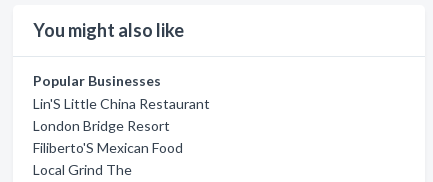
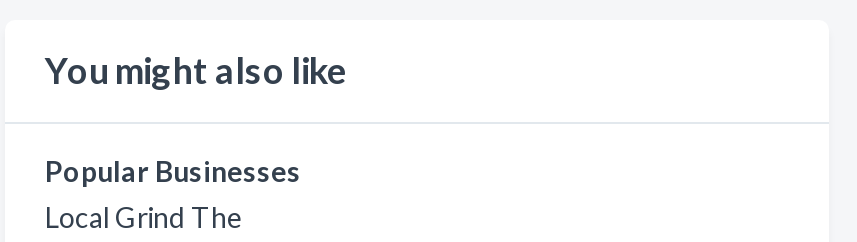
[33,95,210,156] Lin'S Little China Restaurant | London Bridge Resort | Filiberto'S Mexican Food -> none

